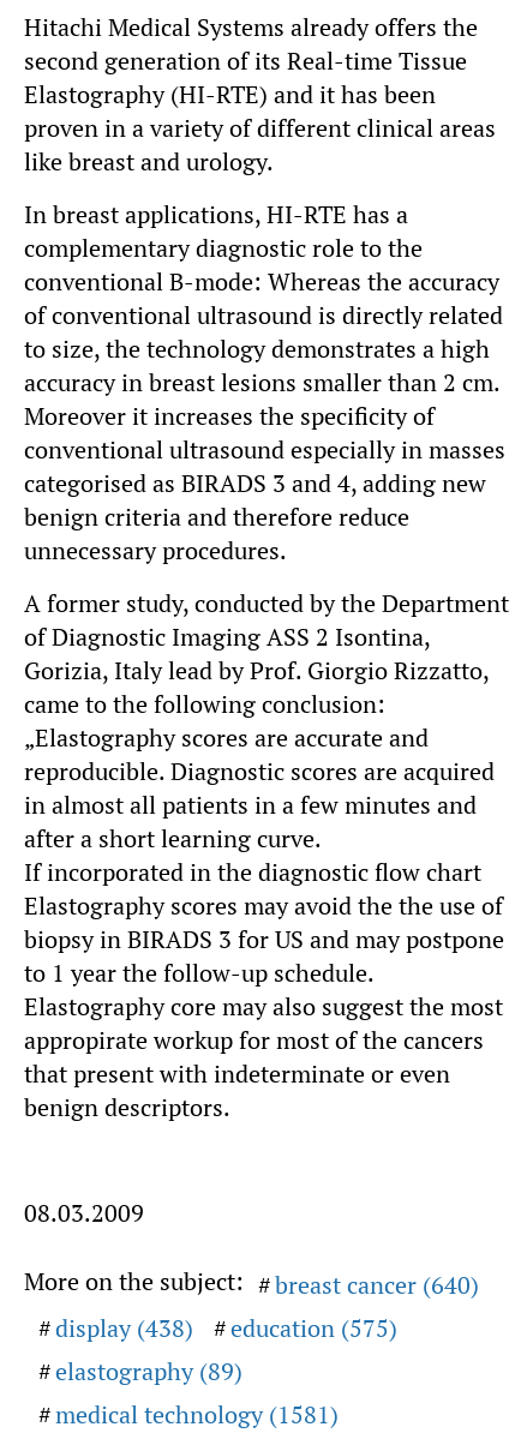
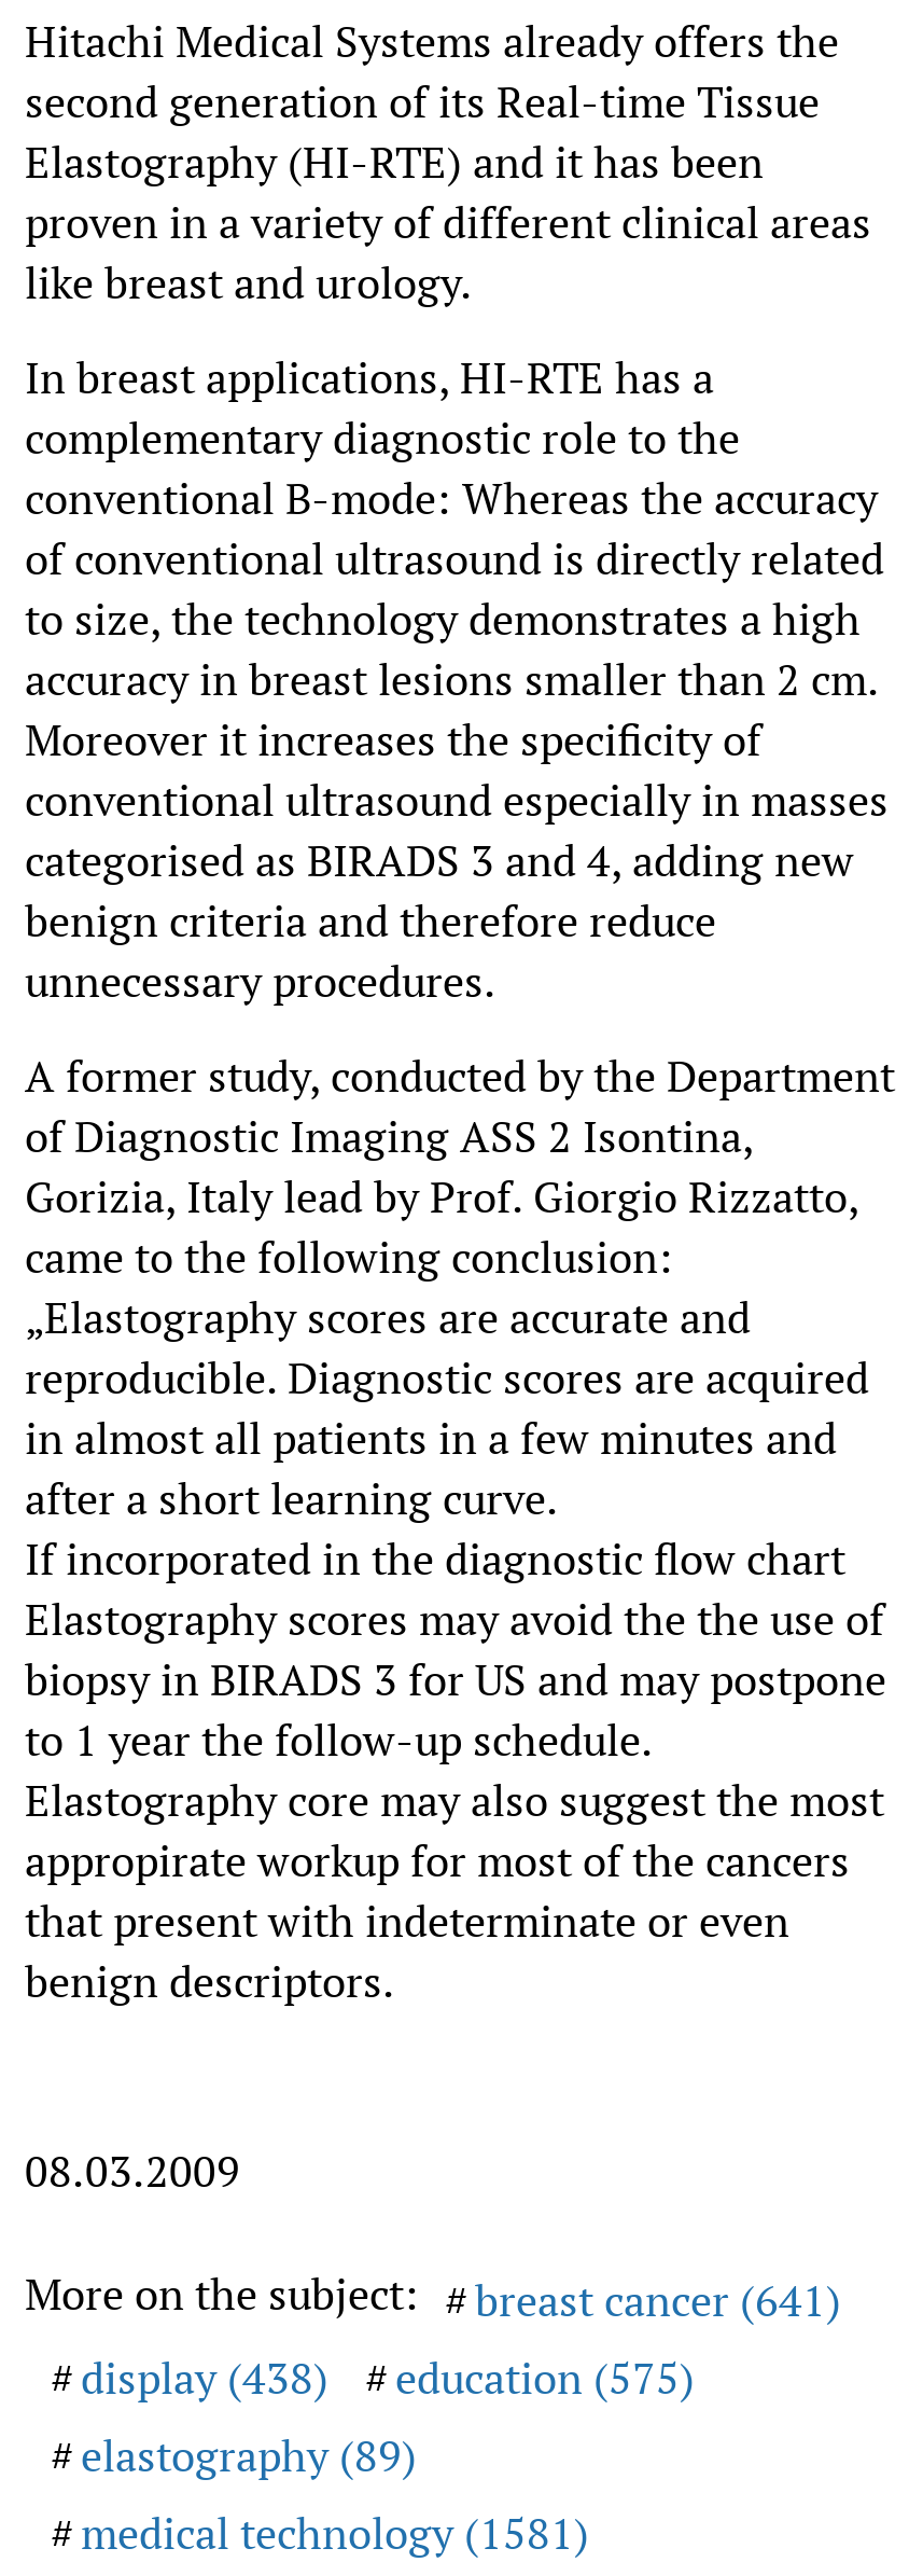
[275,1268,479,1301] breast cancer (640) -> [475,2271,841,2329] breast cancer (641)

